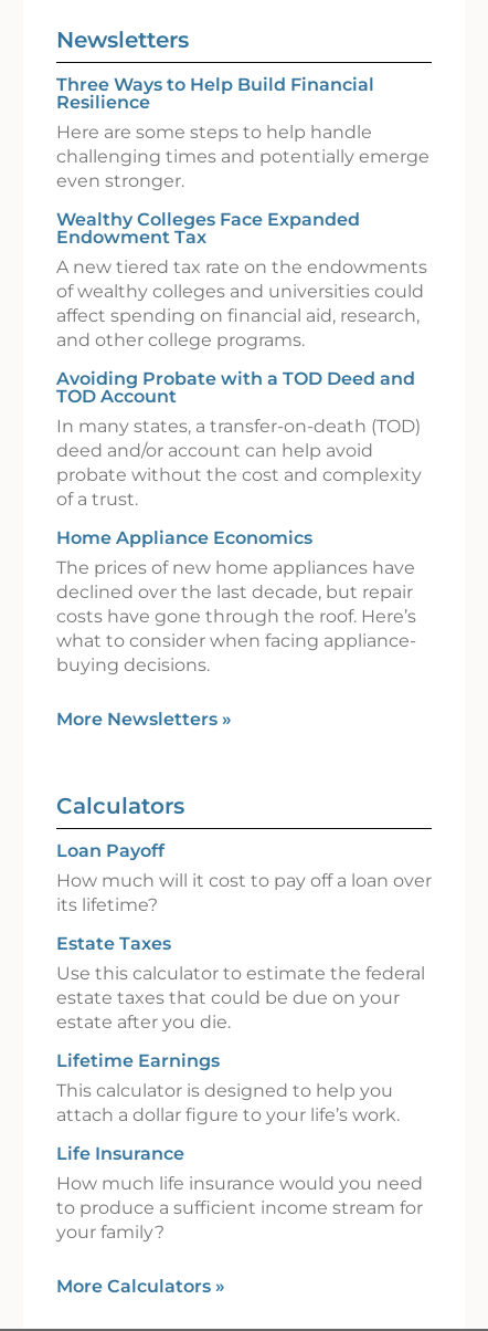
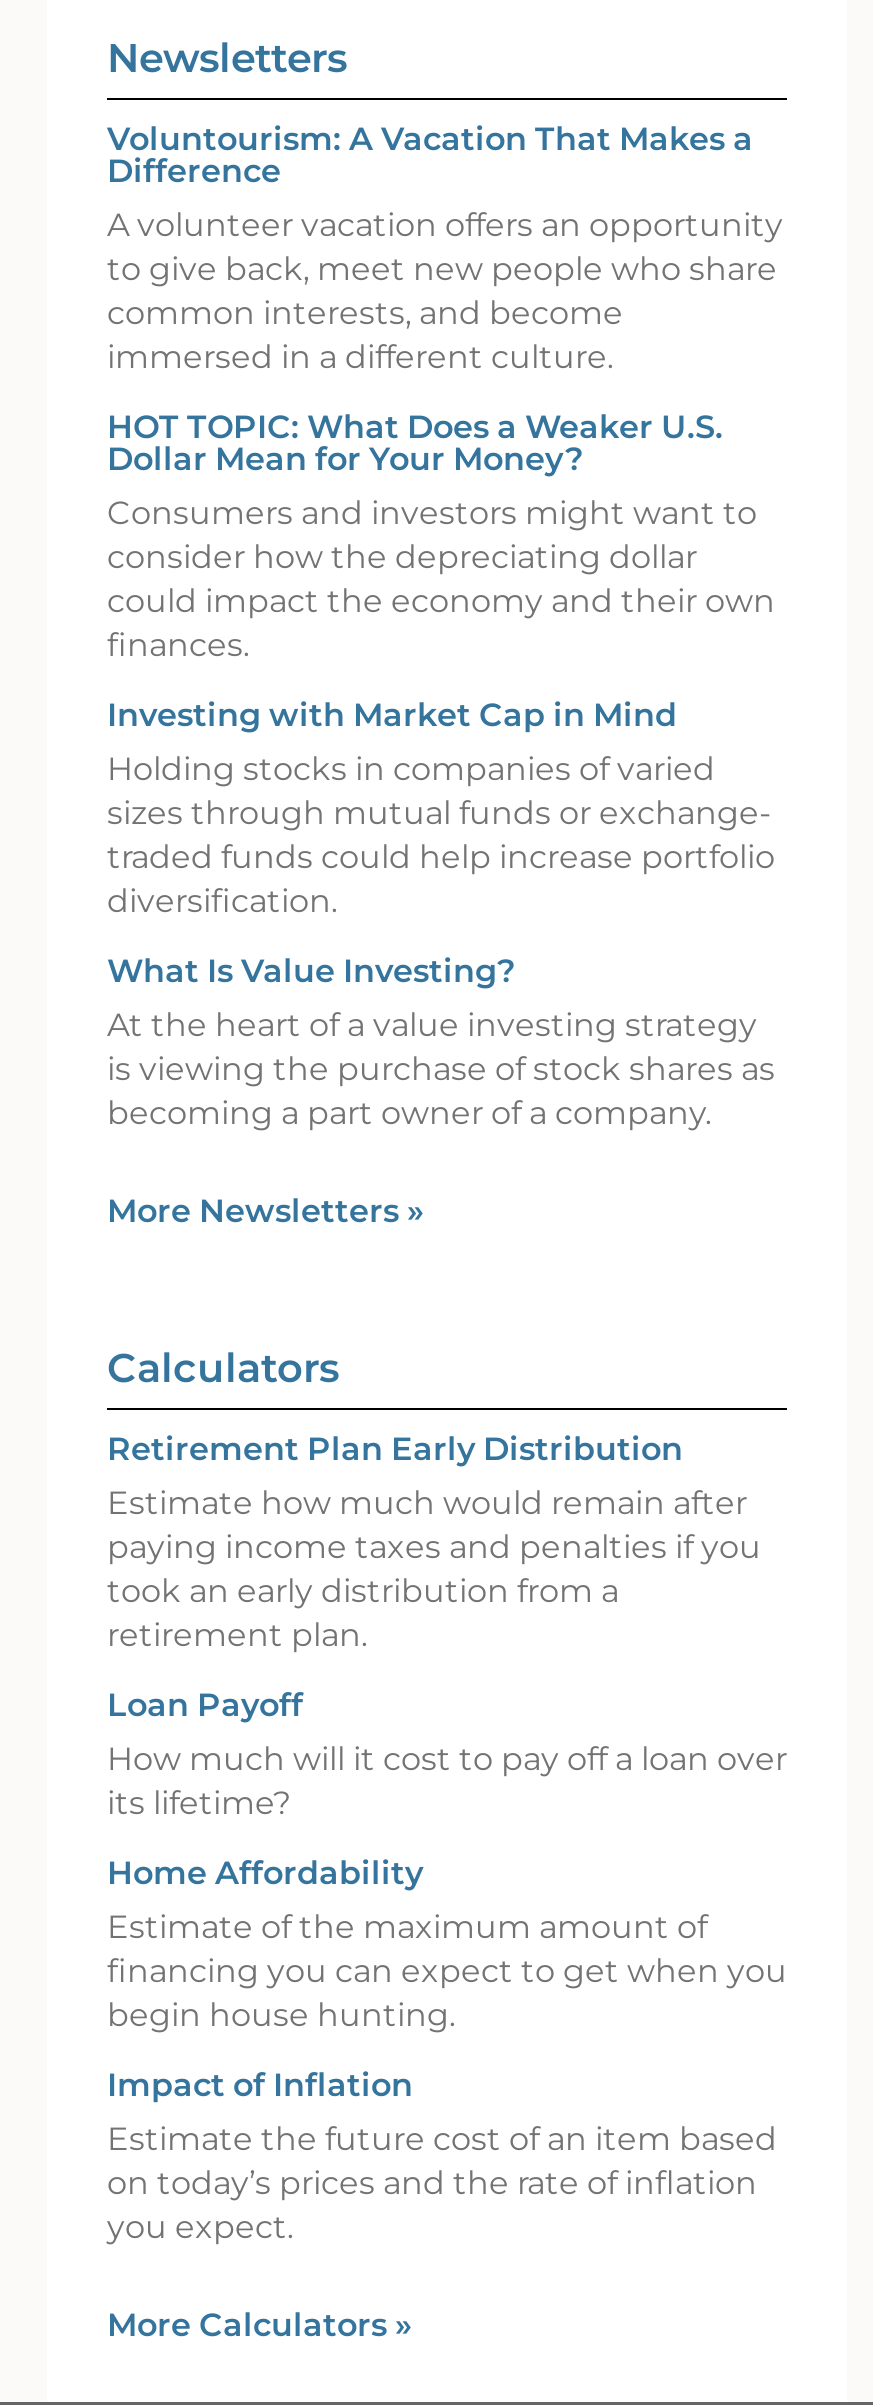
[56,74,429,191] Three Ways to Help Build Financial | Resilience | Here are some steps to help handle | challenging times and potentially emerge | even stronger. -> [107,120,783,376] Voluntourism: A Vacation That Makes a | Difference | A volunteer vacation offers an opportunity | to give back, meet new people who share | common interests, and become | immersed in a different culture.
[56,209,427,350] Wealthy Colleges Face Expanded | Endowment Tax | A new tiered tax rate on the endowments | of wealthy colleges and universities could | affect spending on financial aid, research, | and other college programs. -> [107,408,775,664] HOT TOPIC: What Does a Weaker U.S. | Dollar Mean for Your Money? | Consumers and investors might want to | consider how the depreciating dollar | could impact the economy and their own | finances.
[56,368,422,510] Avoiding Probate with a TOD Deed and | TOD Account | In many states, a transfer-on-death (TOD) | deed and/or account can help avoid | probate without the cost and complexity | of a trust. -> [107,696,775,920] Investing with Market Cap in Mind | Holding stocks in companies of varied | sizes through mutual funds or exchange- | traded funds could help increase portfolio | diversification.
[56,527,416,675] Home Appliance Economics | The prices of new home appliances have | declined over the last decade, but repair | costs have gone through the roof. Here’s | what to consider when facing appliance- | buying decisions. -> [107,952,775,1132] What Is Value Investing? | At the heart of a value investing strategy | is viewing the purchase of stock shares as | becoming a part owner of a company.
moved [56,709,232,819] -> [107,1192,425,1392]: More Newsletters» | Calculators
none -> [107,1430,761,1654] Retirement Plan Early Distribution | Estimate how much would remain after | paying income taxes and penalties if you | took an early distribution from a | retirement plan.
moved [56,840,432,915] -> [107,1686,787,1822]: Loan Payoff | How much will it cost to pay off a loan over | its lifetime?
[56,933,425,1242] Estate Taxes | Use this calculator to estimate the federal | estate taxes that could be due on your | estate after you die. | Lifetime Earnings | This calculator is designed to help you | attach a dollar figure to your life’s work. | Life Insurance | How much life insurance would you need | to produce a sufficient income stream for | your family? -> [107,1854,787,2246] Home Affordability | Estimate of the maximum amount of | financing you can expect to get when you | begin house hunting. | Impact of Inflation | Estimate the future cost of an item based | on today’s prices and the rate of inflation | you expect.

